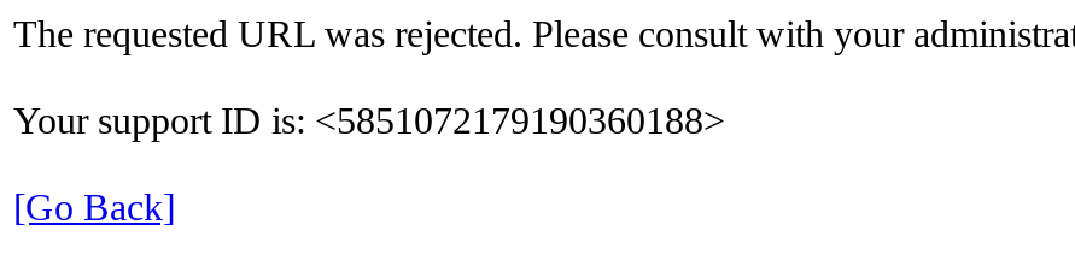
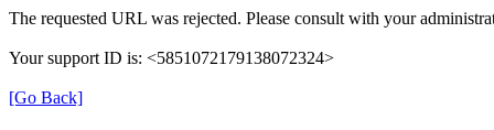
[13,100,725,141] Your support ID is: <5851072179190360188> -> [9,48,334,67] Your support ID is: <5851072179138072324>

